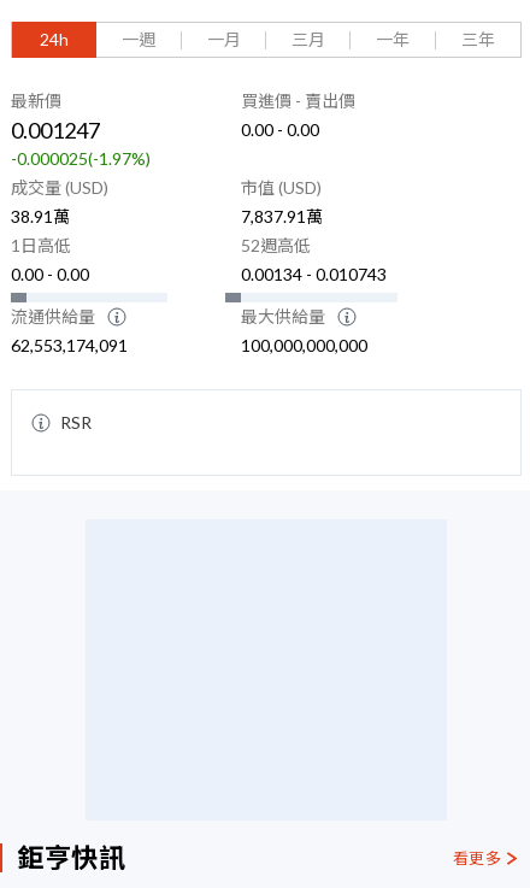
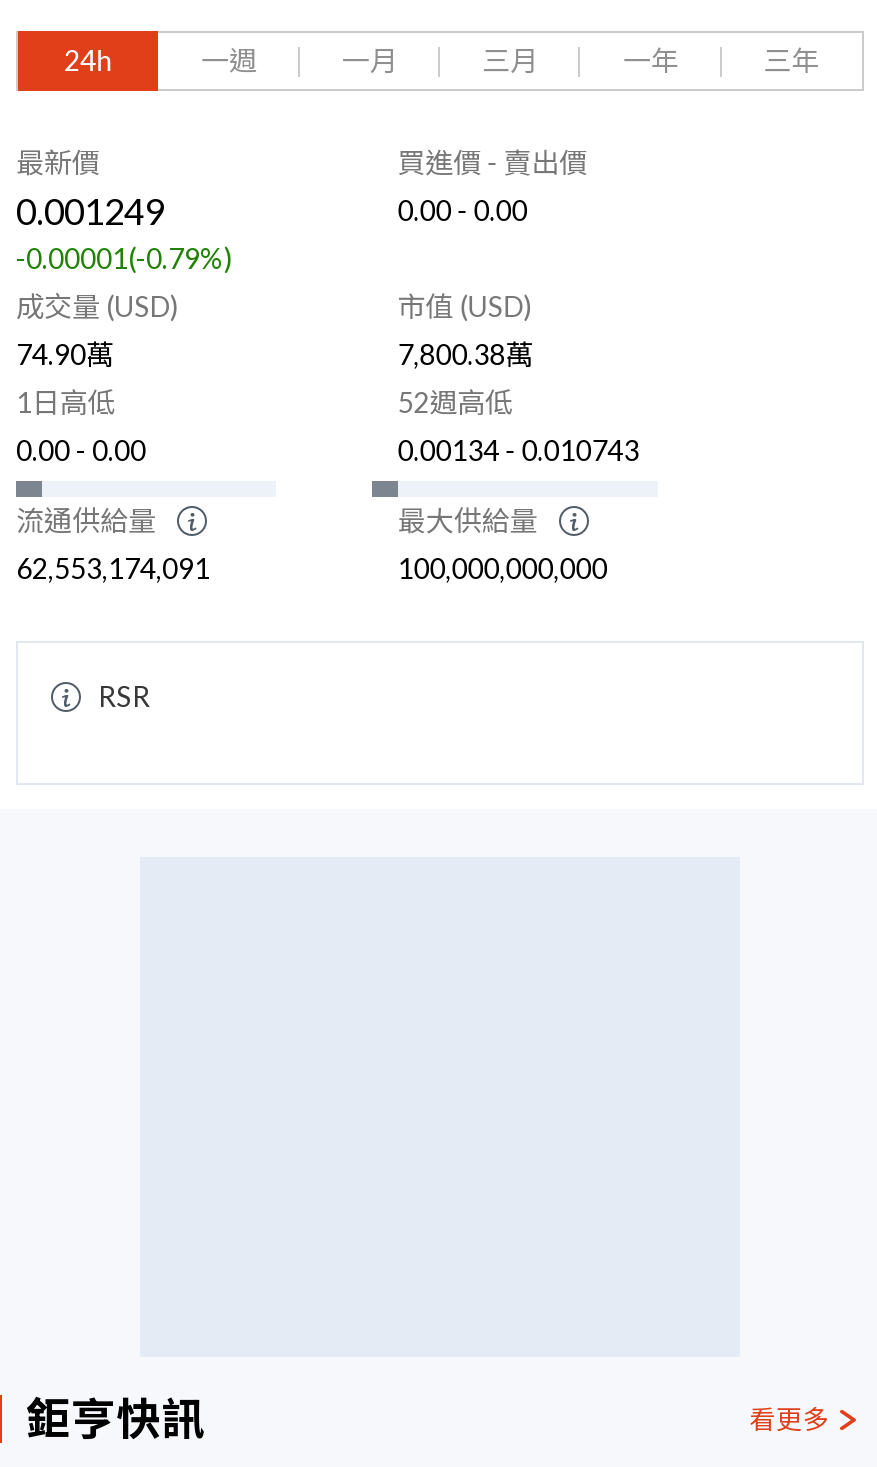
[11,117,100,143] 0.001247 -> [16,189,164,233] 0.001249
[11,148,151,169] -0.000025(-1.97%) -> [16,241,232,275] -0.00001(-0.79%)
[11,206,70,227] 38.91萬 -> [16,337,114,371] 74.90萬
[241,206,323,227] 7,837.91萬 -> [398,337,534,371] 7,800.38萬

